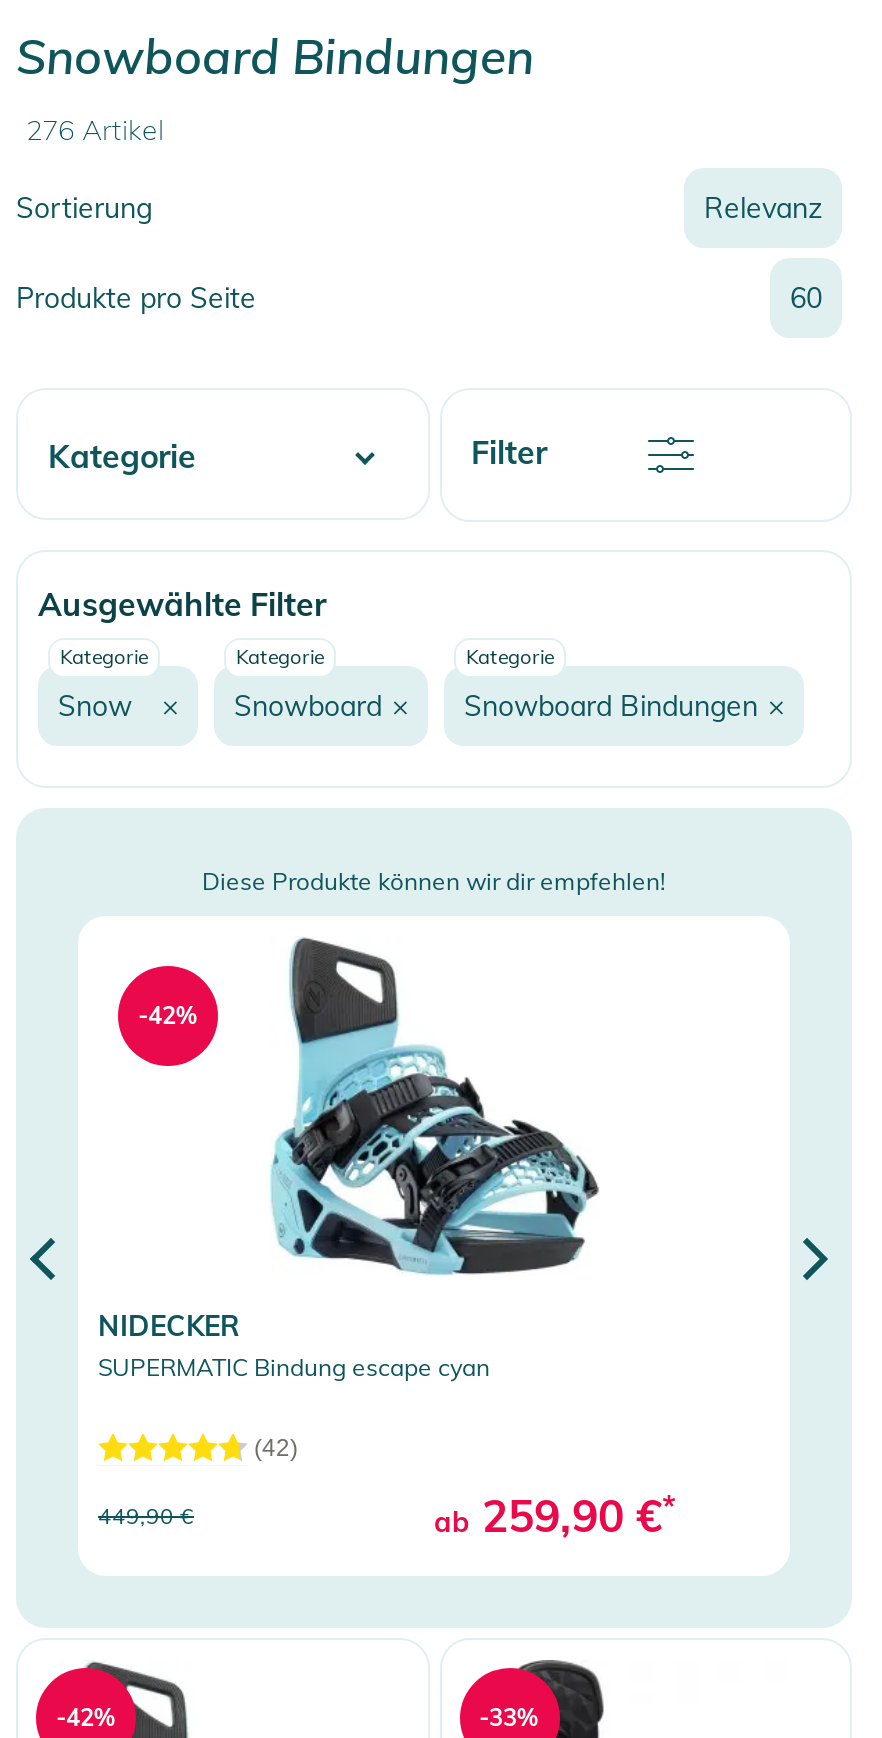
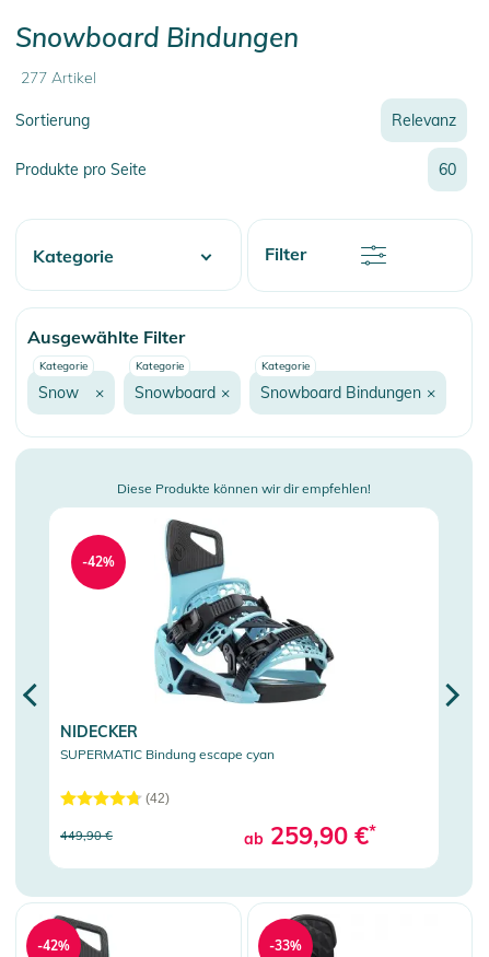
[26,111,164,147] 276 Artikel -> [21,67,96,87] 277 Artikel

